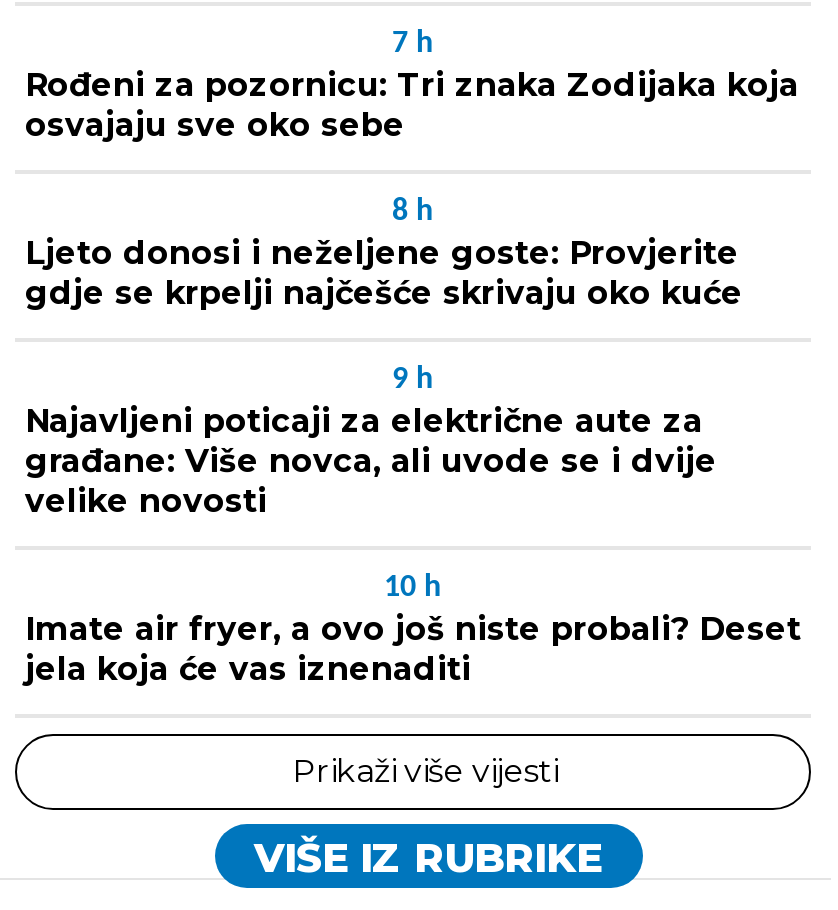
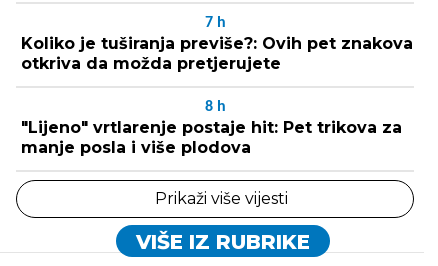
[25,66,799,144] Rođeni za pozornicu: Tri znaka Zodijaka koja | osvajaju sve oko sebe -> [21,34,413,73] Koliko je tuširanja previše?: Ovih pet znakova | otkriva da možda pretjerujete
[25,234,801,688] Ljeto donosi i neželjene goste: Provjerite | gdje se krpelji najčešće skrivaju oko kuće | 9 h | Najavljeni poticaji za električne aute za | građane: Više novca, ali uvode se i dvije | velike novosti | 10 h | Imate air fryer, a ovo još niste probali? Deset | jela koja će vas iznenaditi -> [21,118,402,157] "Lijeno" vrtlarenje postaje hit: Pet trikova za | manje posla i više plodova

